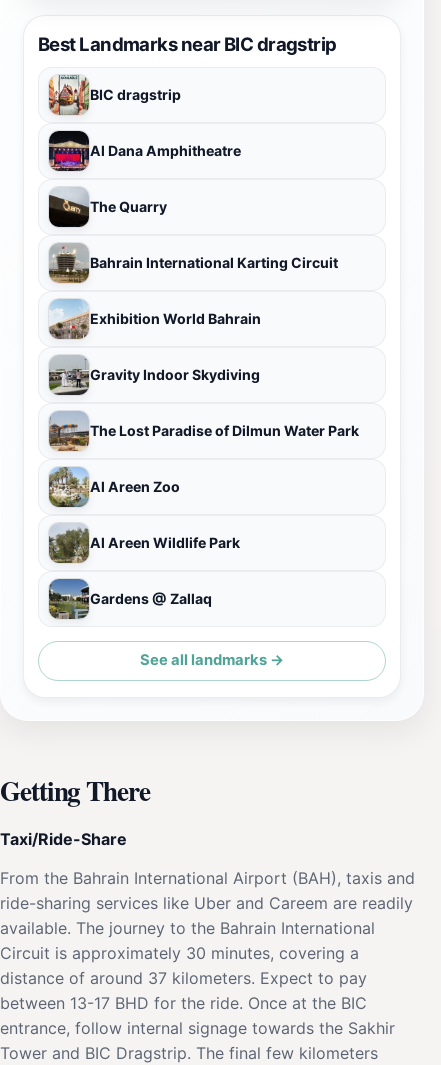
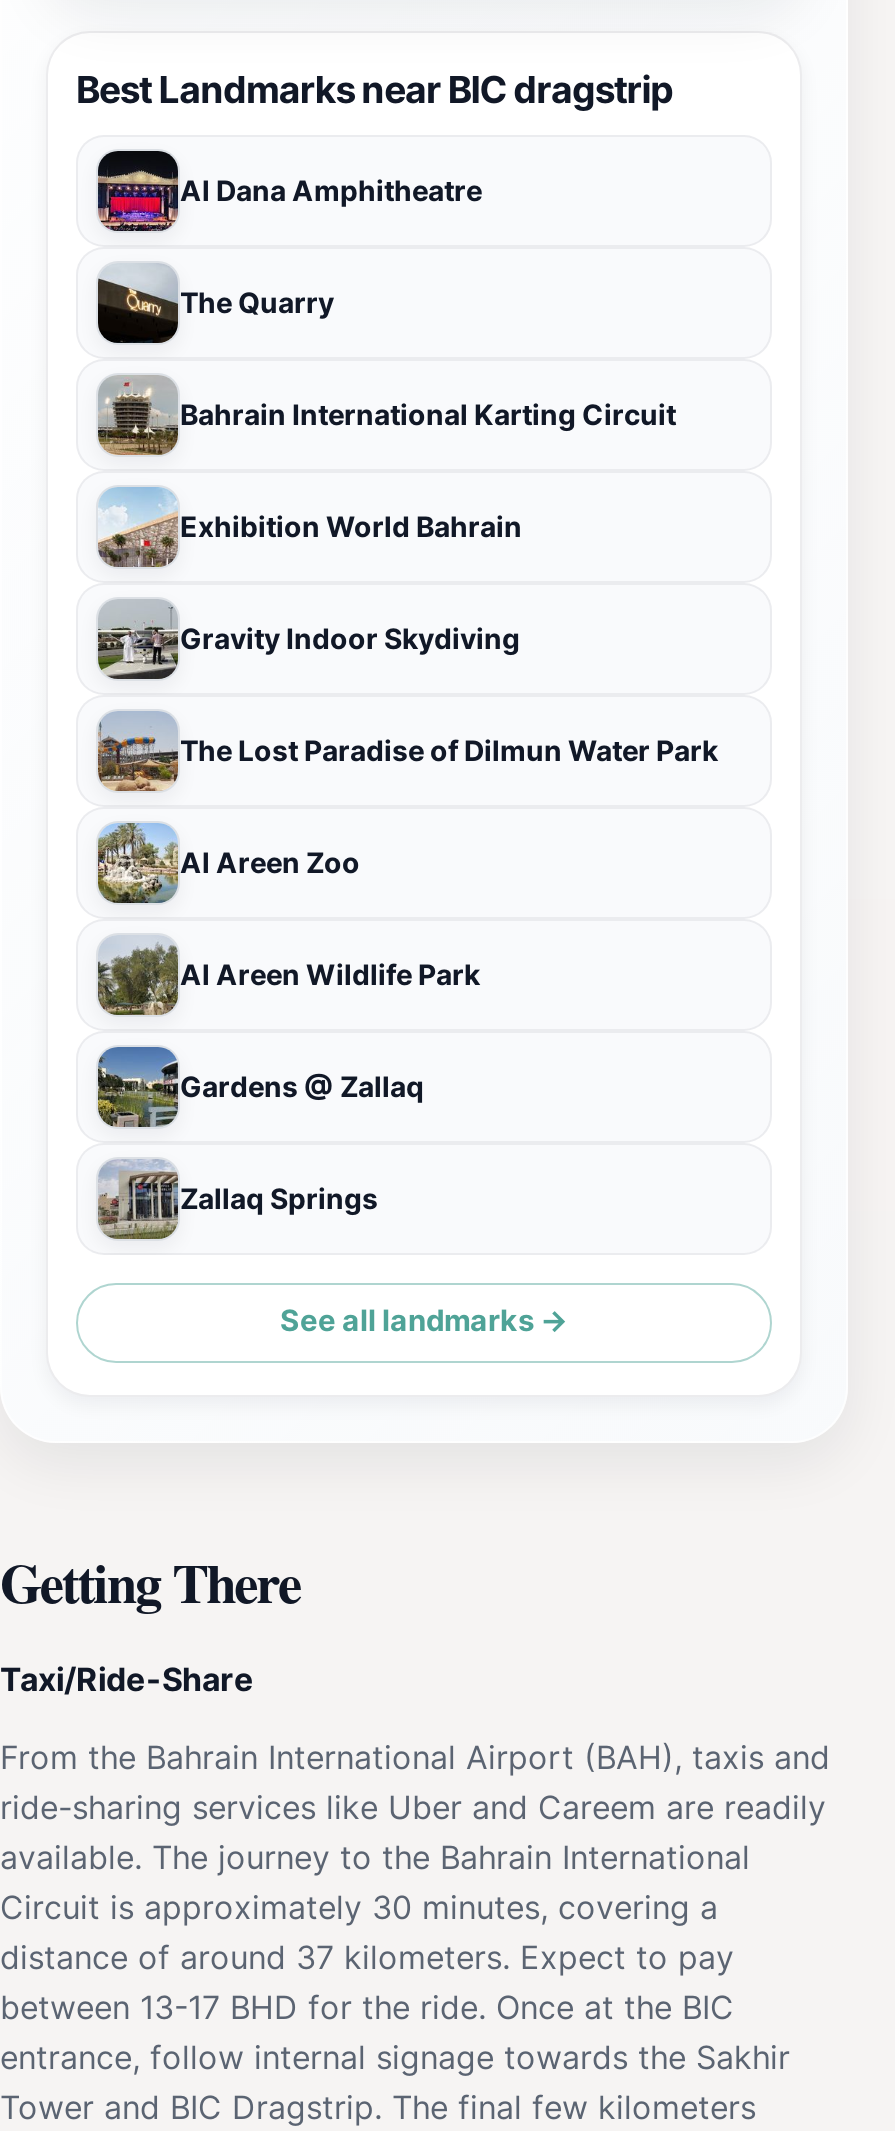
[48,75,181,116] [image] | BIC dragstrip -> none
moved [47,134,359,607] -> [94,157,718,1103]: [image] | Al Dana Amphitheatre | The Quarry | ... | Al Areen Wildlife Park | Gardens @ Zallaq
none -> [98,1161,378,1241] [image] | Zallaq Springs

